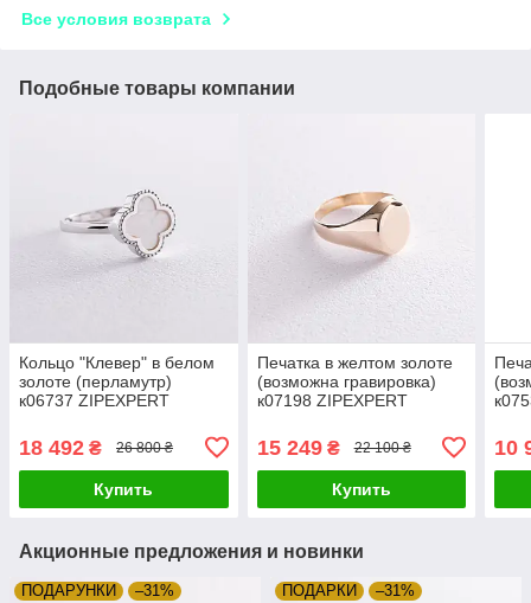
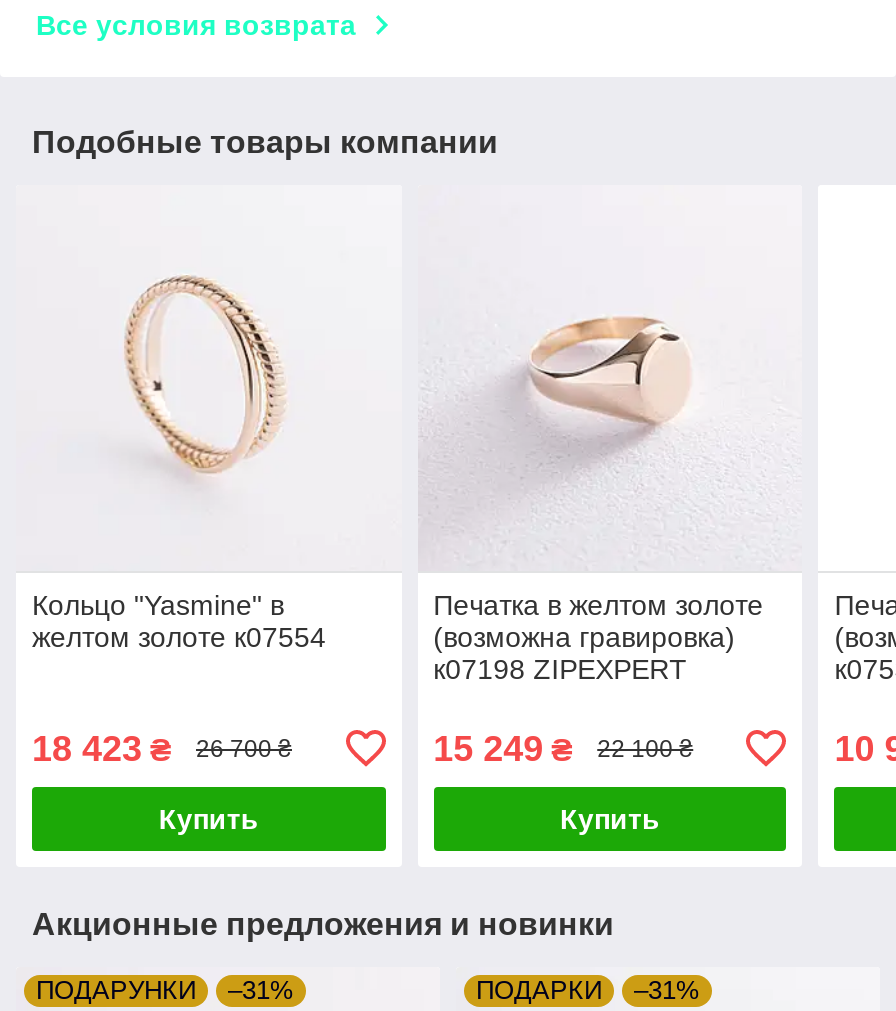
[60,168,177,283] [image] -> [104,275,294,473] [image]
[19,353,215,410] Кольцо "Клевер" в белом | золоте (перламутр) | к06737 ZIPEXPERT -> [32,589,326,653] Кольцо "Yasmine" в | желтом золоте к07554
[19,436,173,459] 18 492 ₴ | 26 800 ₴ -> [32,729,292,769] 18 423 ₴ | 26 700 ₴

